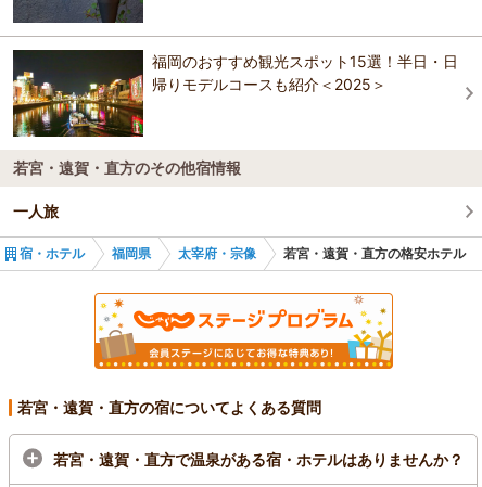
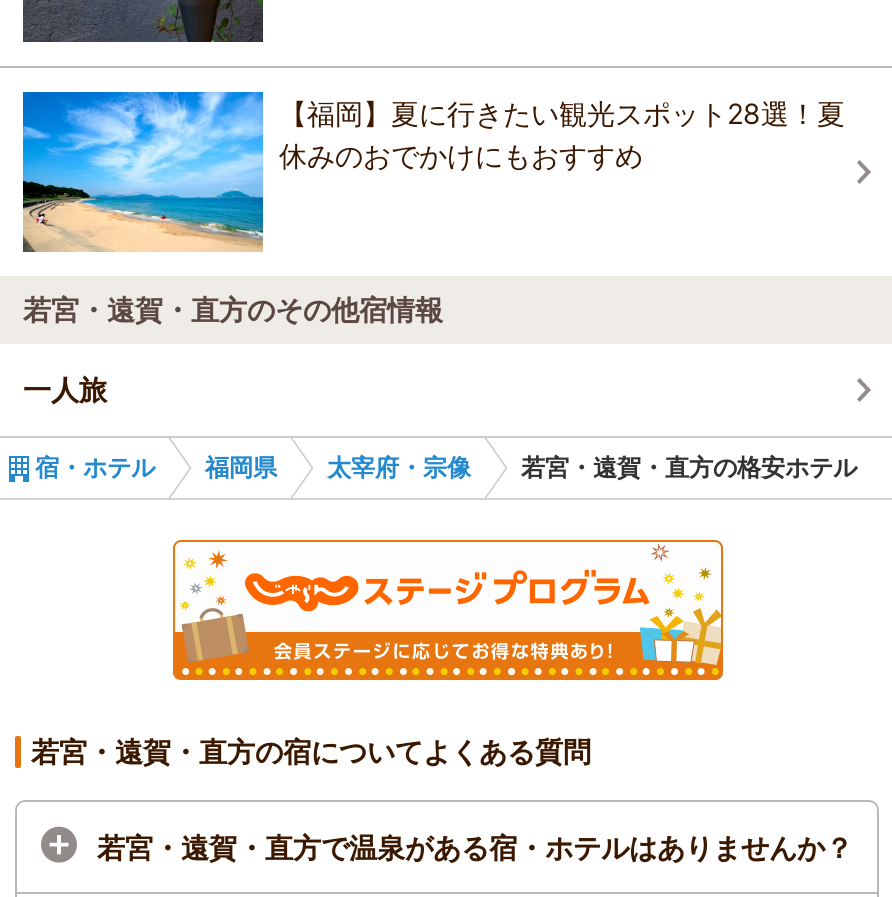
[12,49,458,138] [image] | 福岡のおすすめ観光スポット15選！半日・日 | 帰りモデルコースも紹介＜2025＞ -> [21,90,845,252] [image] | 【福岡】夏に行きたい観光スポット28選！夏 | 休みのおでかけにもおすすめ

